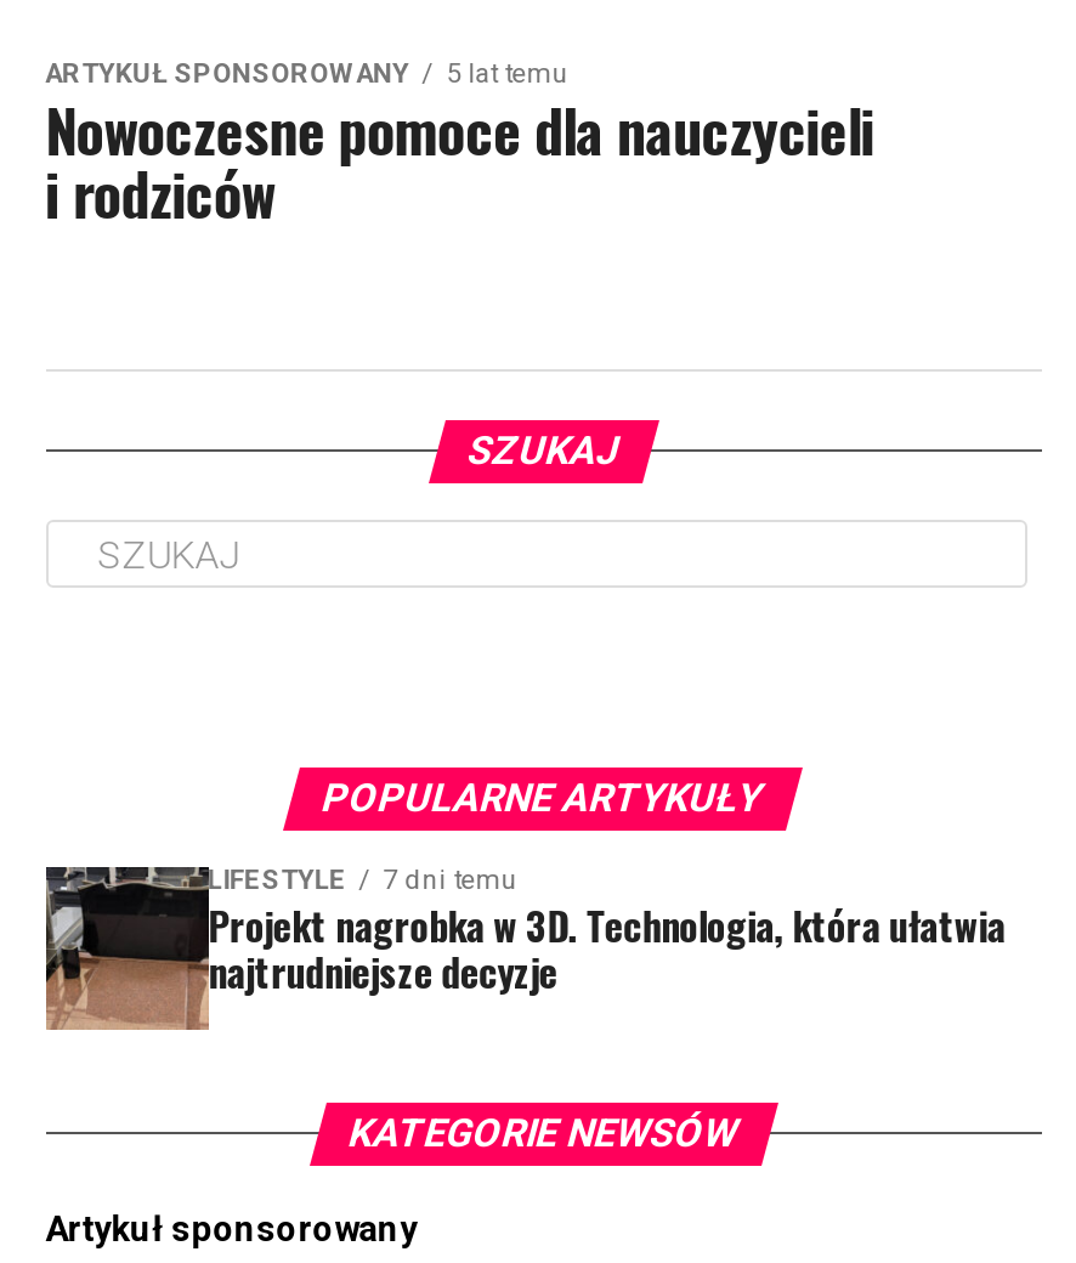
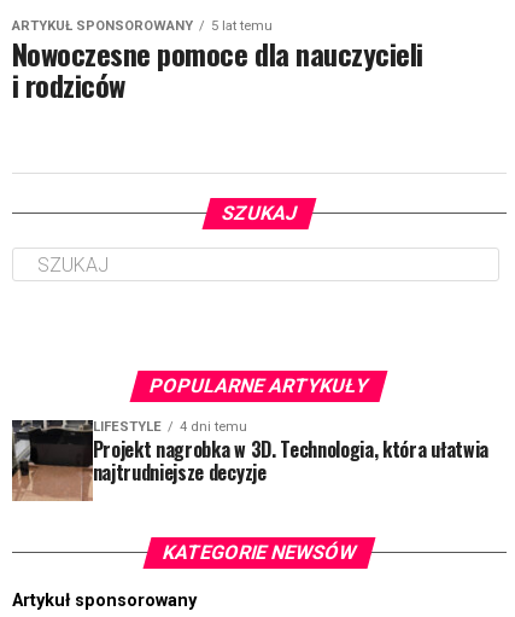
[208,866,519,897] LIFESTYLE 7 dni temu -> [92,419,247,435] LIFESTYLE 4 dni temu

